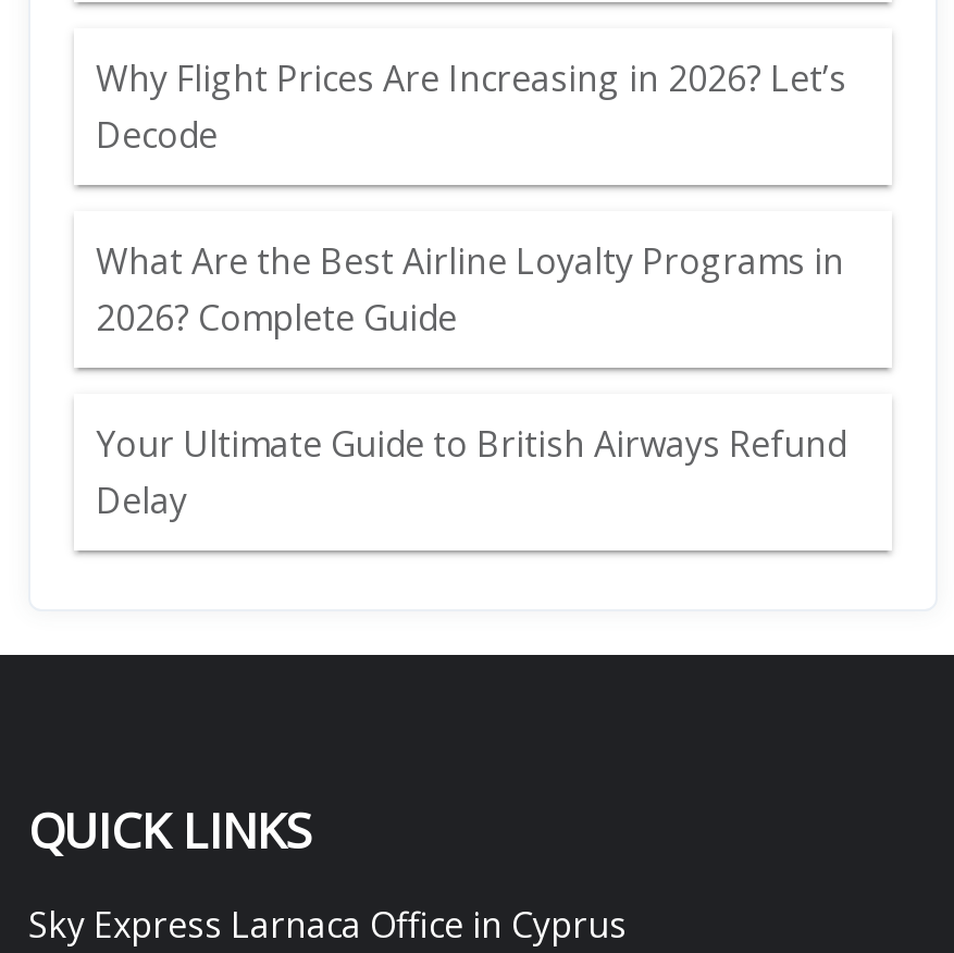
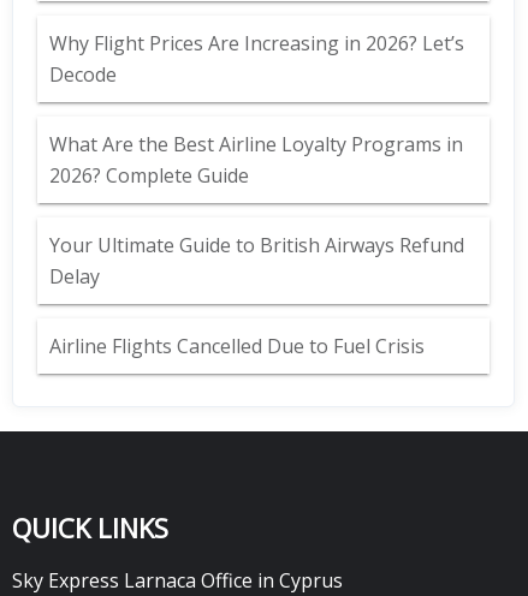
none -> [49,333,425,359] Airline Flights Cancelled Due to Fuel Crisis

